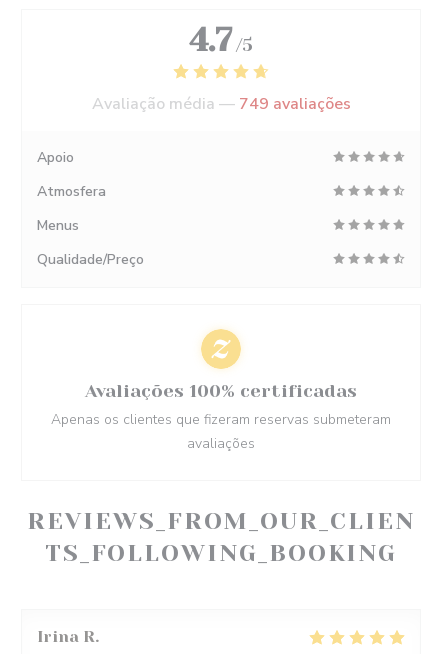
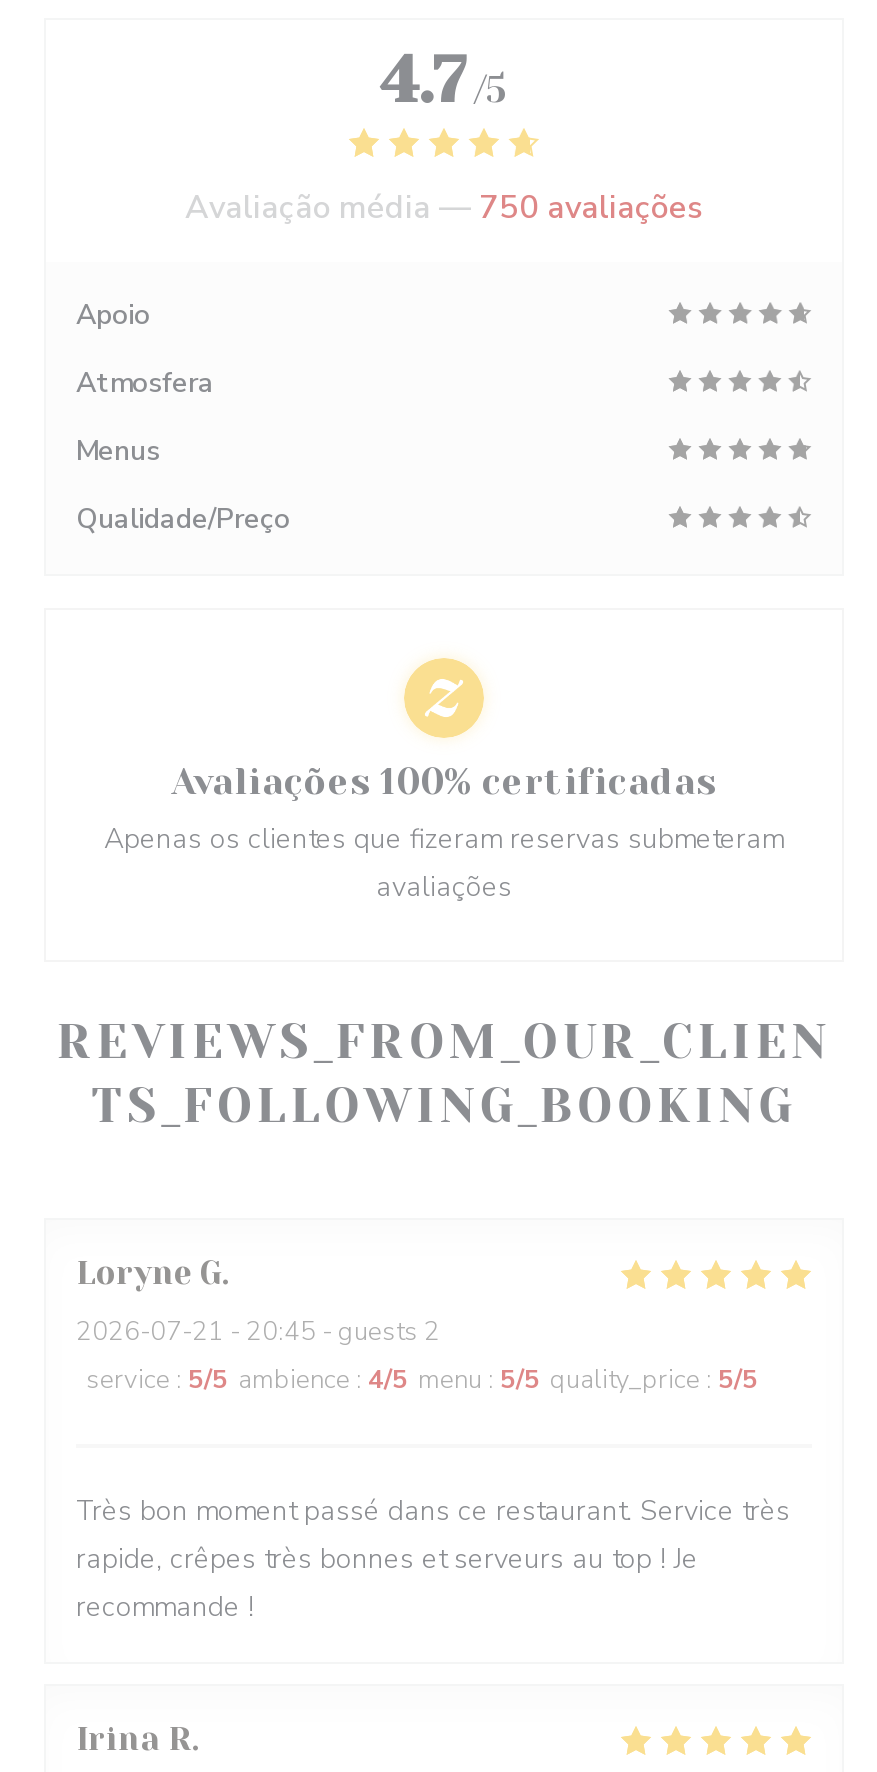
[91,93,350,115] Avaliação média — 749 avaliações -> [185,186,703,230] Avaliação média — 750 avaliações
none -> [76,1254,790,1626] Loryne G | 2026-07-21 - 20:45 - guests 2 | service: 5/5 ambience: 4/5 menu: 5/5 quality_price: 5/5 | Très bon moment passé dans ce restaurant. Service très | rapide, crêpes très bonnes et serveurs au top ! Je | recommande !

